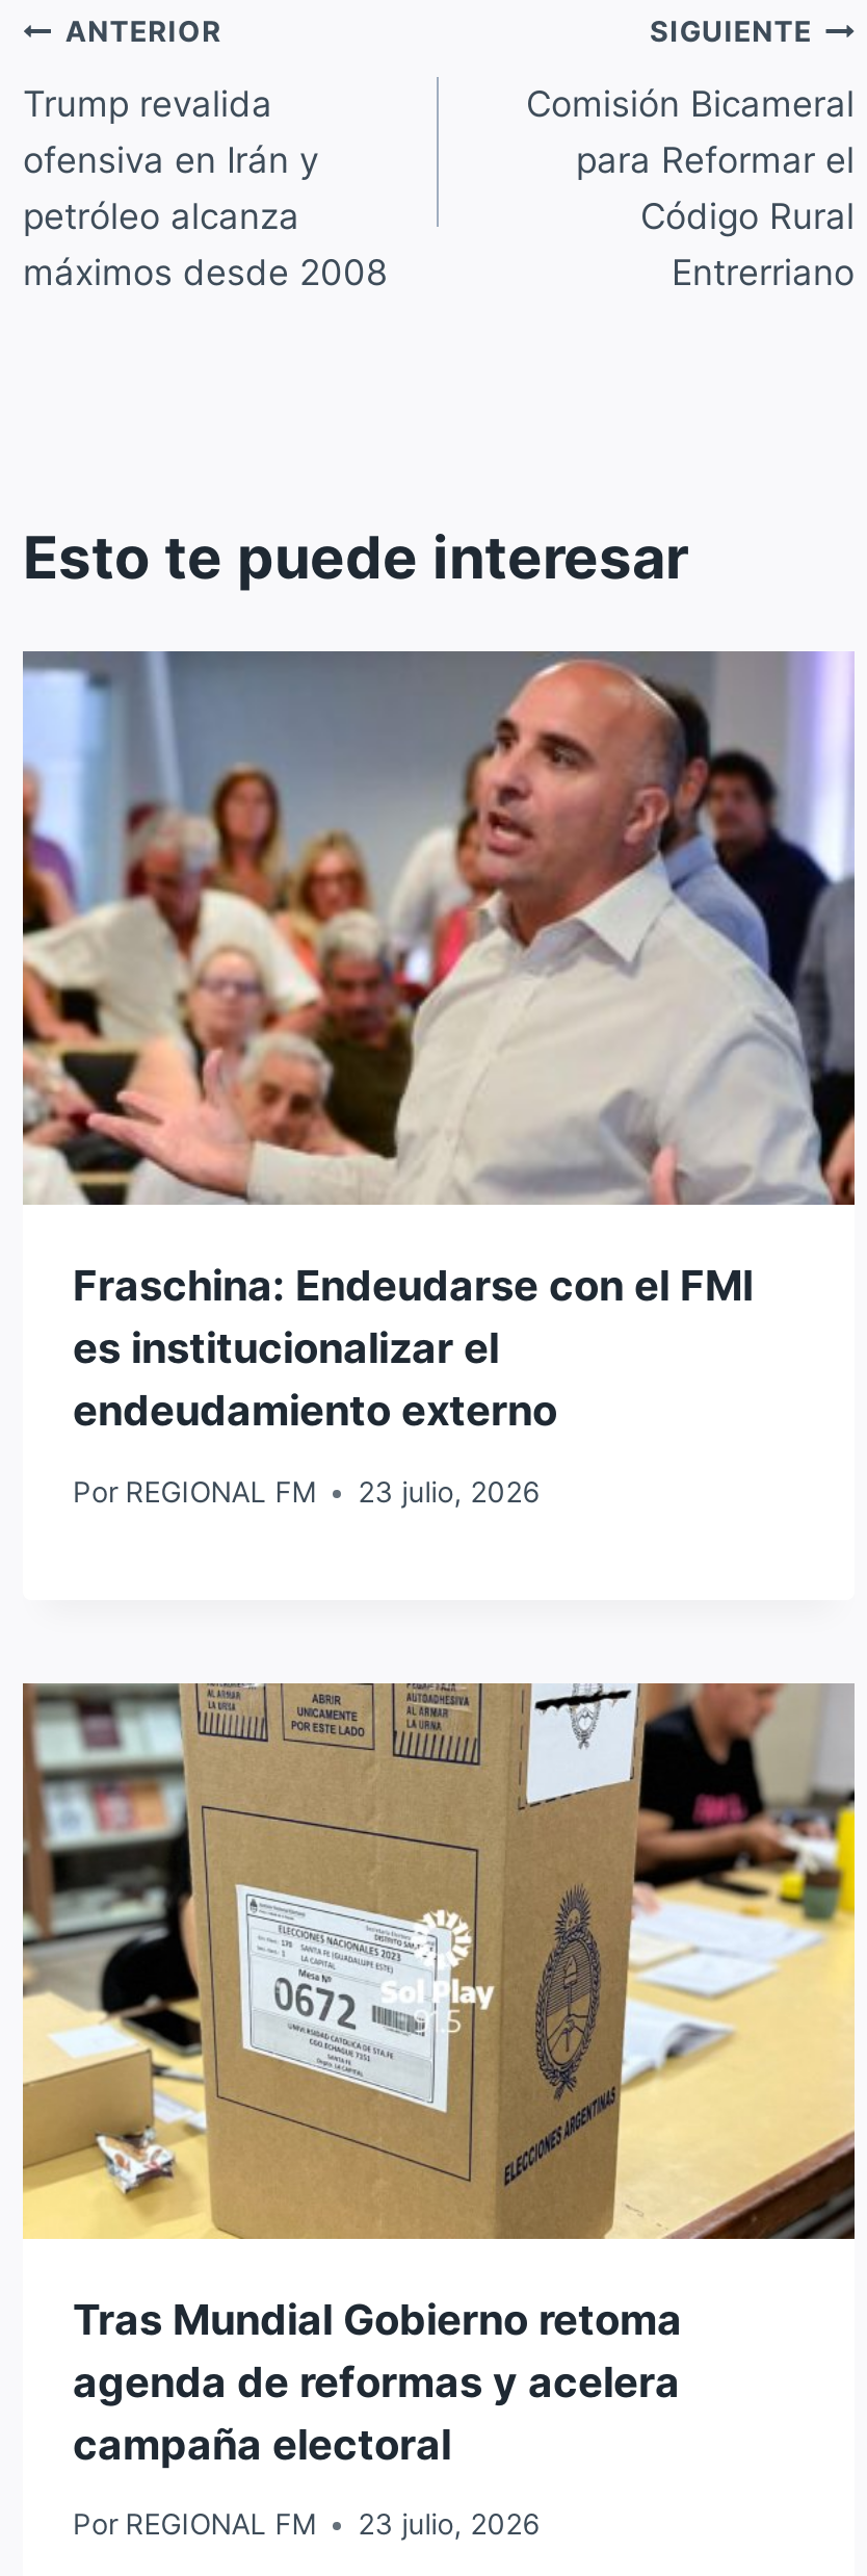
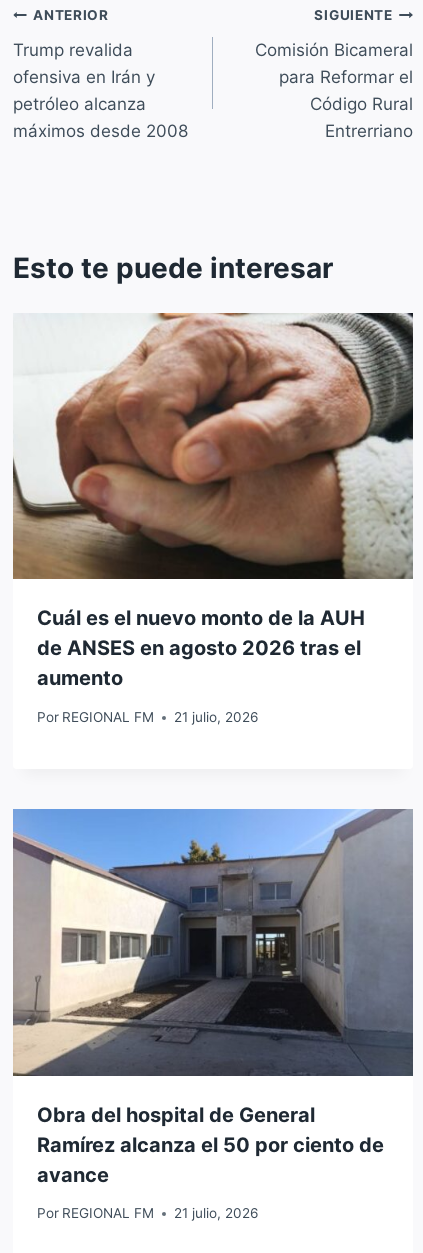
[21,649,855,1437] [image] | Fraschina: Endeudarse con el FMI | es institucionalizar el | endeudamiento externo -> [12,312,414,690] [image] | Cuál es el nuevo monto de la AUH | de ANSES en agosto 2026 tras el | aumento
[73,1475,539,1509] Por REGIONAL FM 23 julio, 2026 -> [37,709,258,725] Por REGIONAL FM 21 julio, 2026
[21,1681,857,2469] [image] | Tras Mundial Gobierno retoma | agenda de reformas y acelera | campaña electoral -> [12,808,414,1187] [image] | Obra del hospital de General | Ramírez alcanza el 50 por ciento de | avance
[73,2508,539,2541] Por REGIONAL FM 23 julio, 2026 -> [37,1205,258,1221] Por REGIONAL FM 21 julio, 2026

